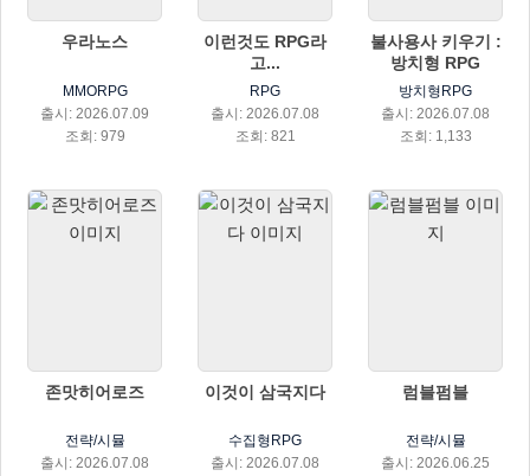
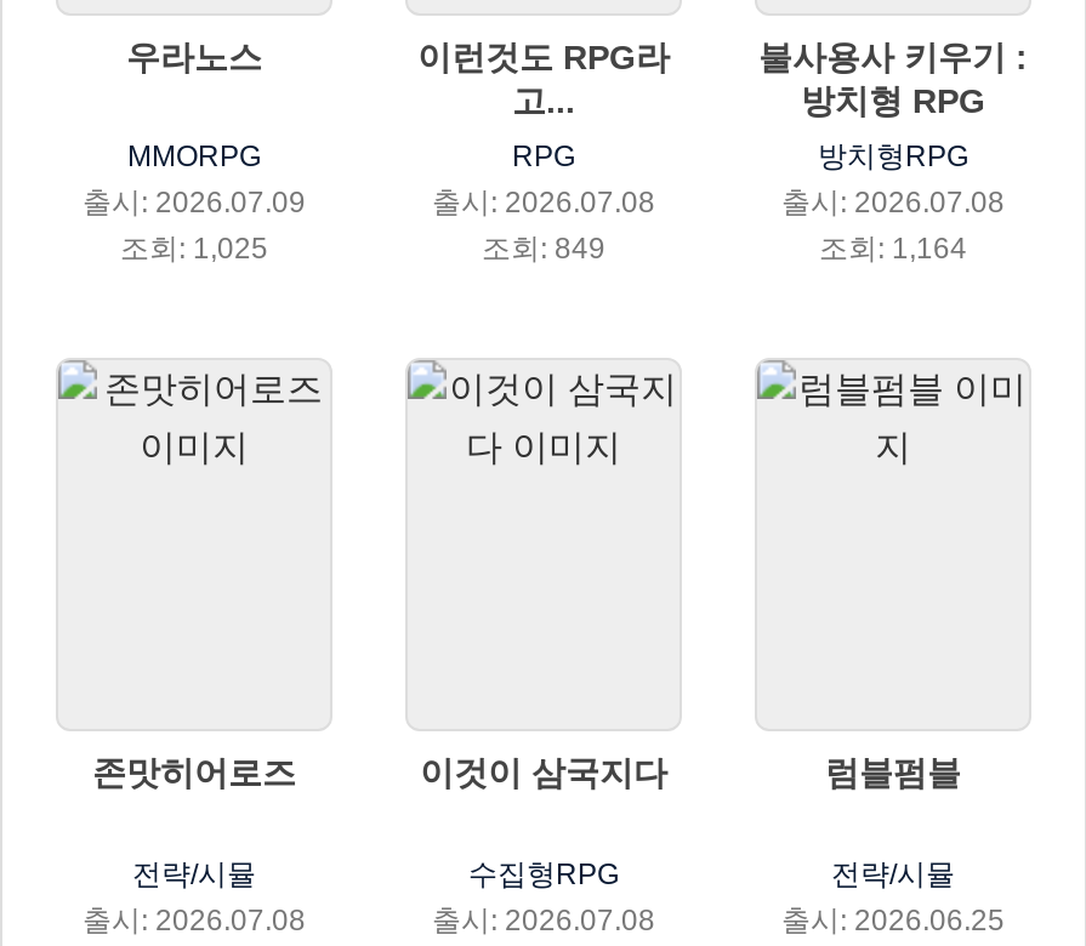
[64,128,125,144] 조회: 979 -> [120,232,268,266] 조회: 1,025
[235,128,295,144] 조회: 821 -> [482,232,605,266] 조회: 849
[399,128,471,144] 조회: 1,133 -> [819,232,967,266] 조회: 1,164

